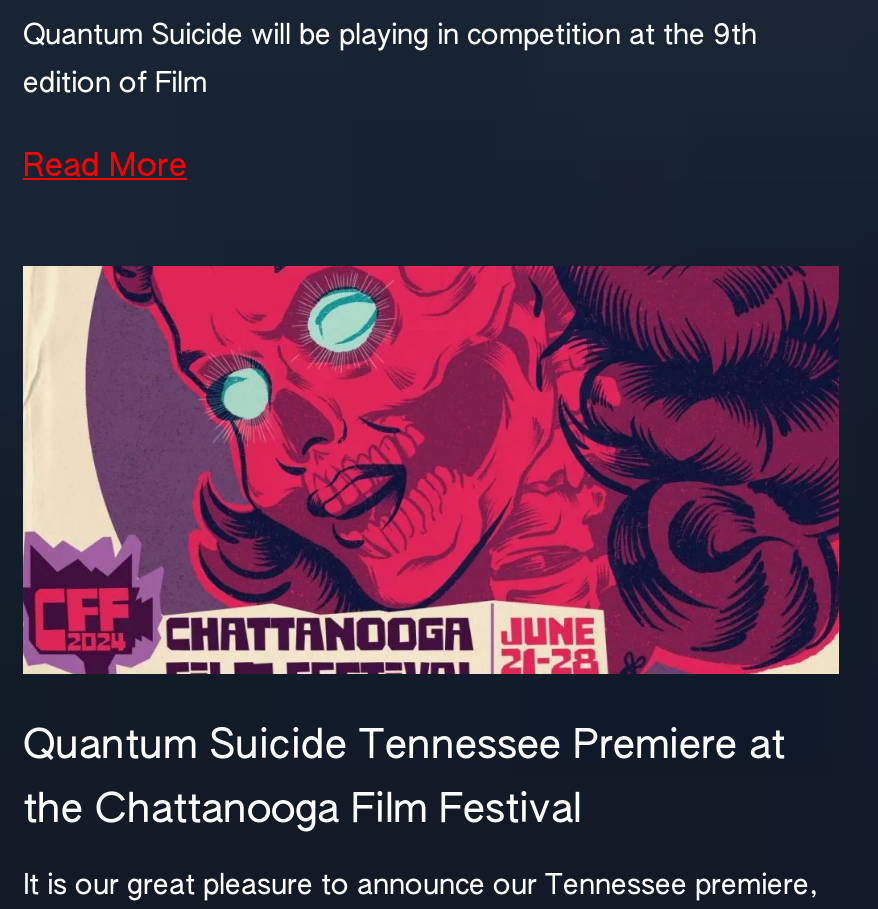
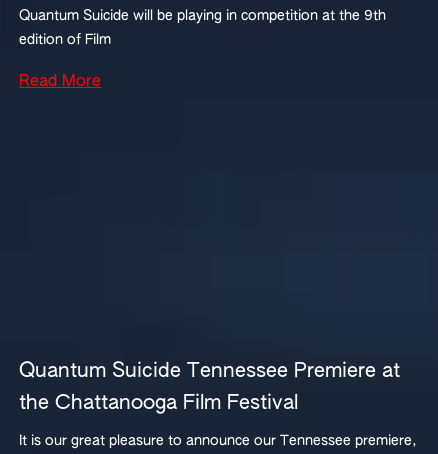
[21,264,841,676] [image] -> none

